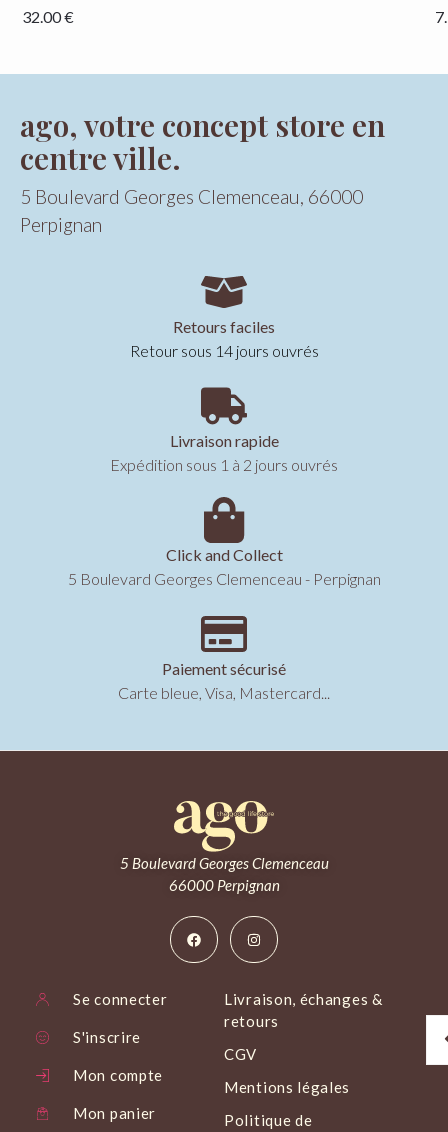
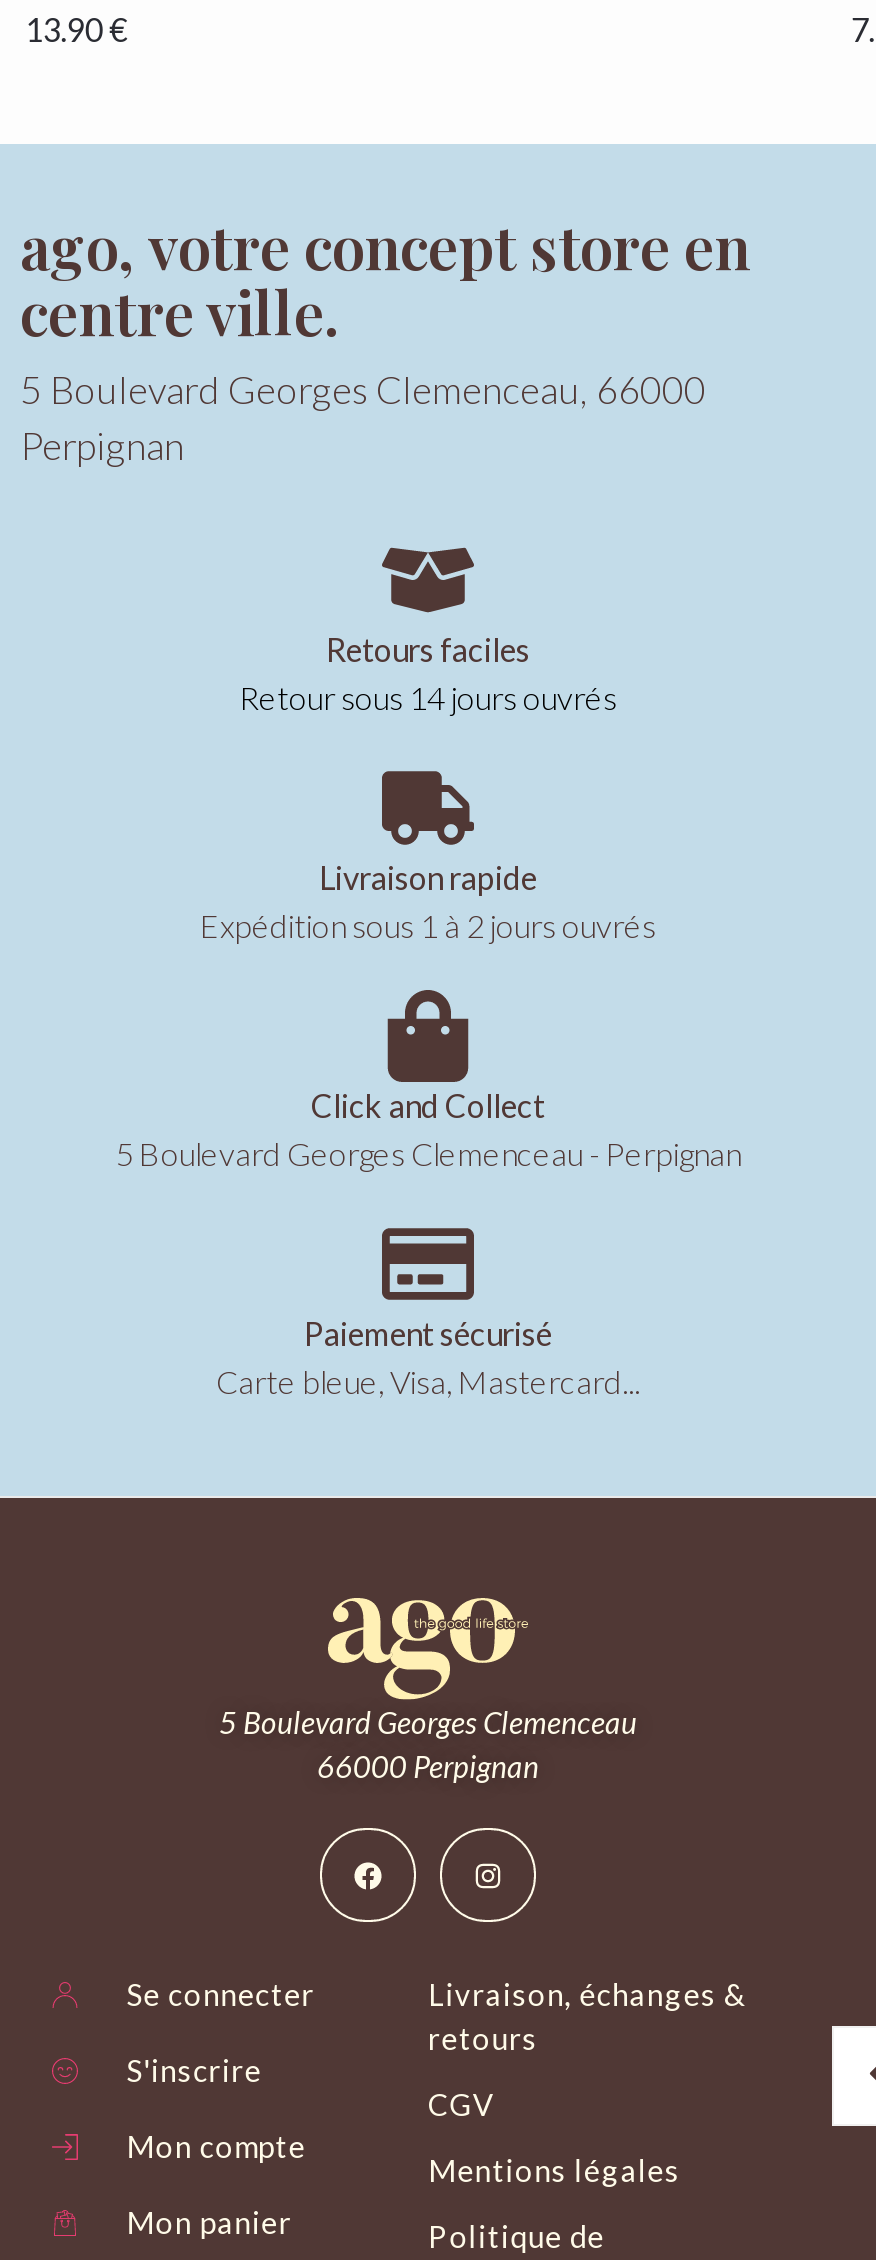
[22,7,74,26] 32.00 € -> [25,10,129,48] 13.90 €

